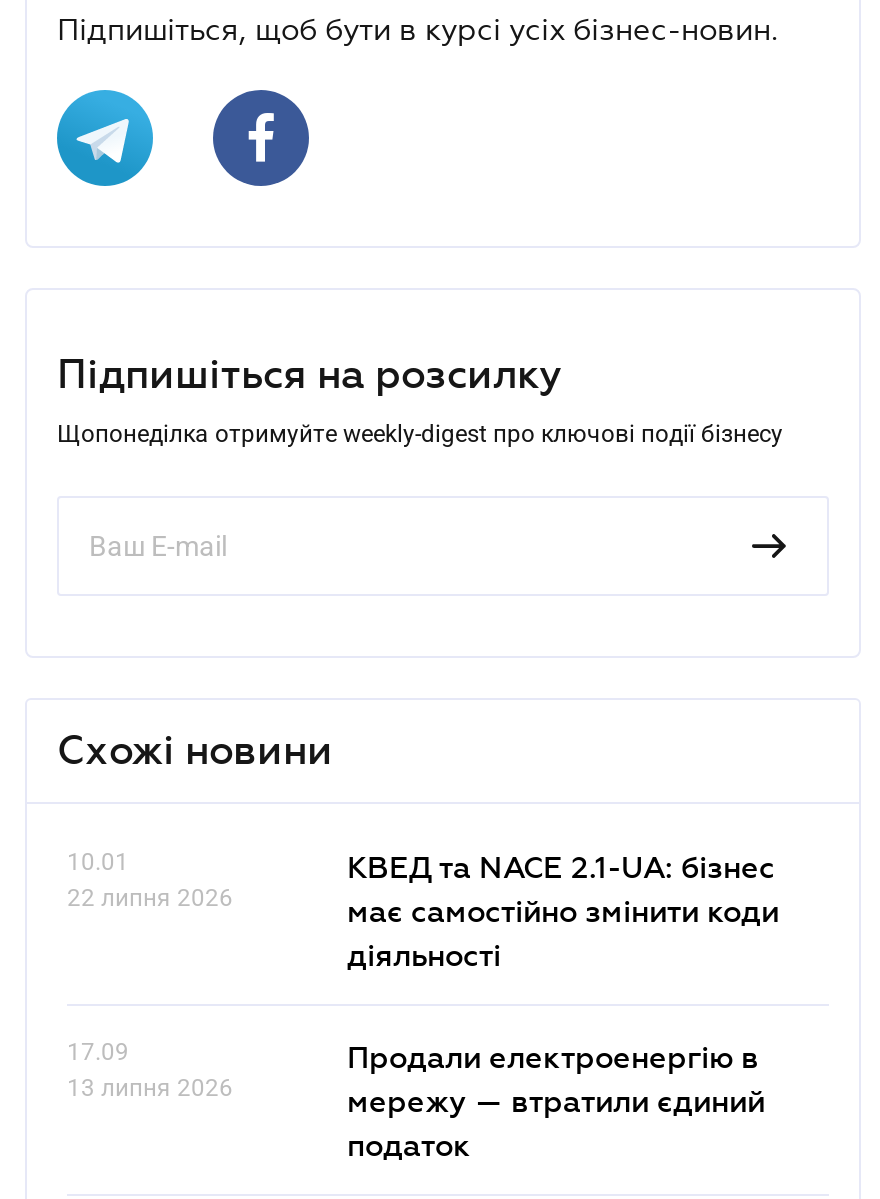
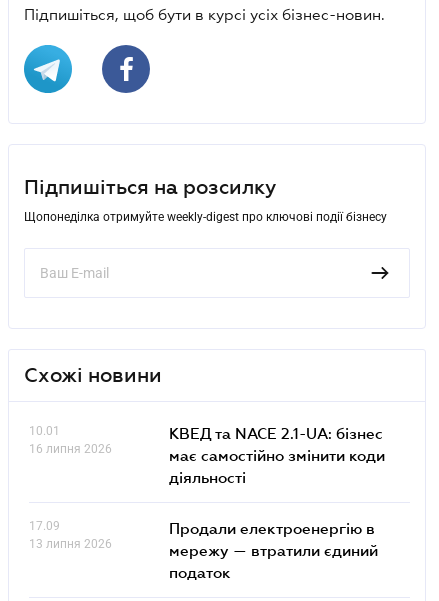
[67,883,233,911] 22 липня 2026 -> [29,442,112,456] 16 липня 2026

